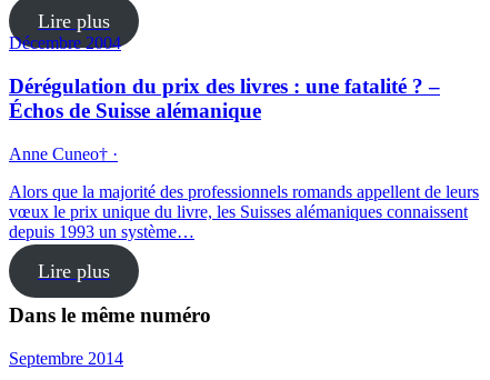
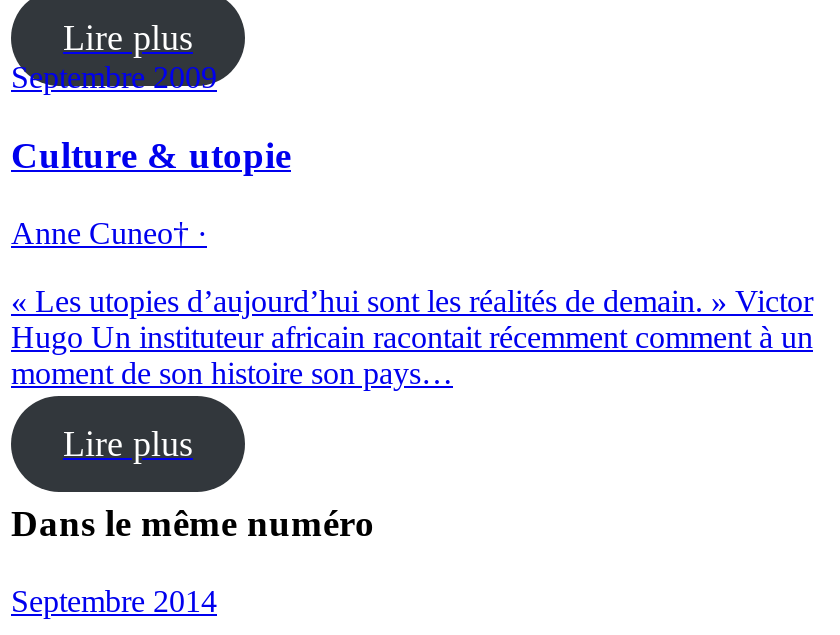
[9,34,121,52] Décembre 2004 -> [11,60,217,94] Septembre 2009
[9,74,440,122] Dérégulation du prix des livres : une fatalité ? – | Échos de Suisse alémanique -> [11,134,291,176] Culture & utopie
[9,182,479,241] Alors que la majorité des professionnels romands appellent de leurs | vœux le prix unique du livre, les Suisses alémaniques connaissent | depuis 1993 un système… -> [11,283,813,389] « Les utopies d’aujourd’hui sont les réalités de demain. » Victor | Hugo Un instituteur africain racontait récemment comment à un | moment de son histoire son pays…

